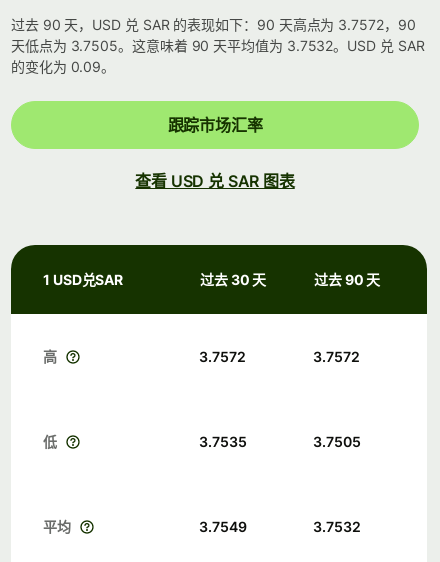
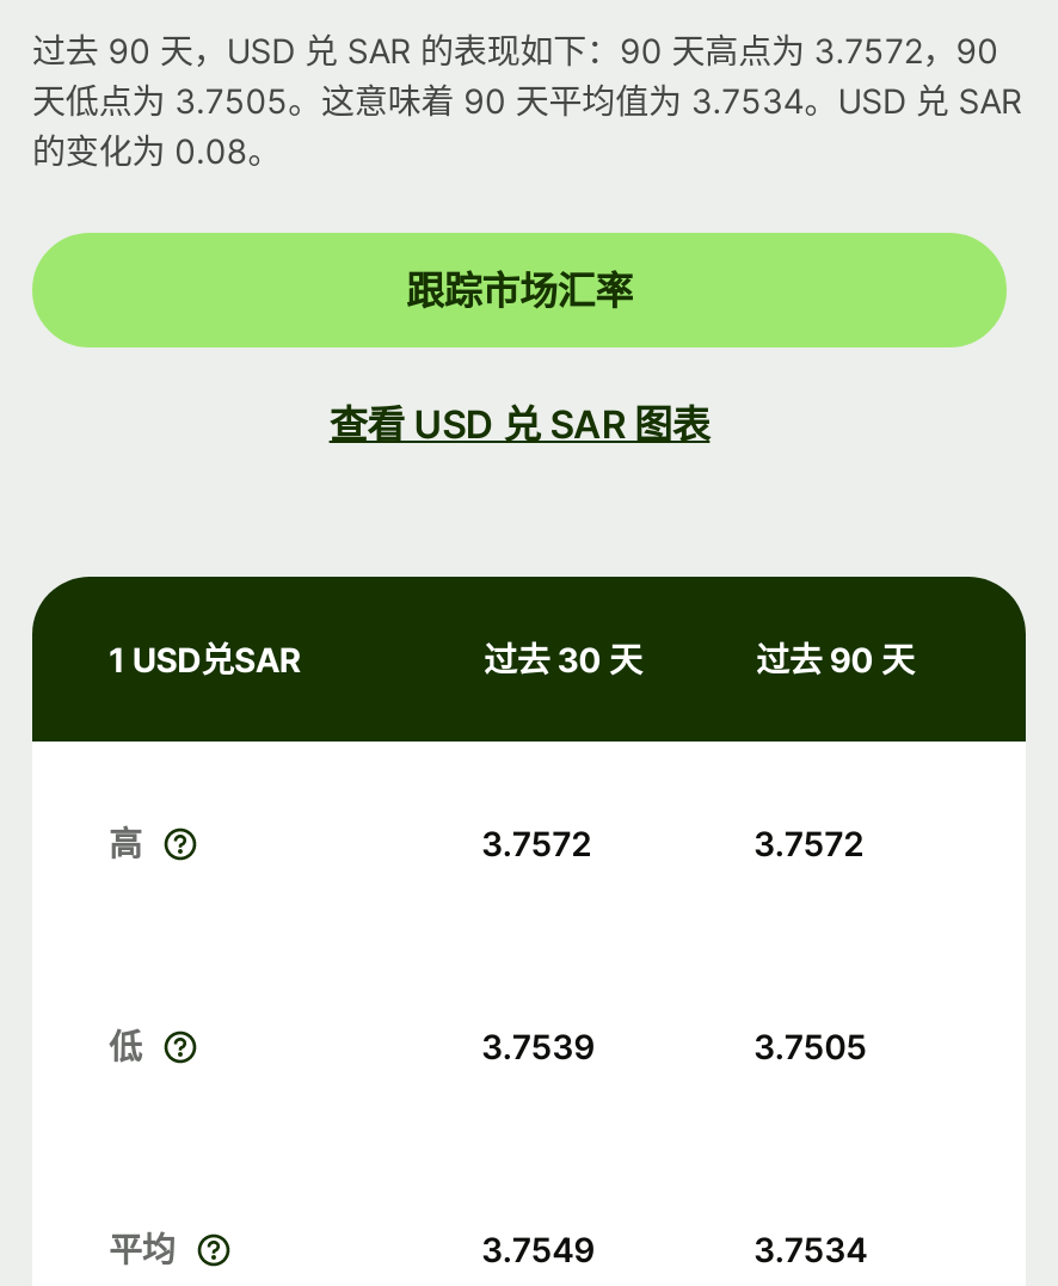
[11,37,424,54] 天低点为 3.7505。这意味着 90 天平均值为 3.7532。USD 兑 SAR -> [32,80,1022,121] 天低点为 3.7505。这意味着 90 天平均值为 3.7534。USD 兑 SAR
[11,58,115,75] 的变化为 0.09。 -> [32,130,281,171] 的变化为 0.08。
[199,433,246,450] 3.7535 -> [481,1026,595,1067] 3.7539
[313,518,360,535] 3.7532 -> [753,1229,867,1270] 3.7534

